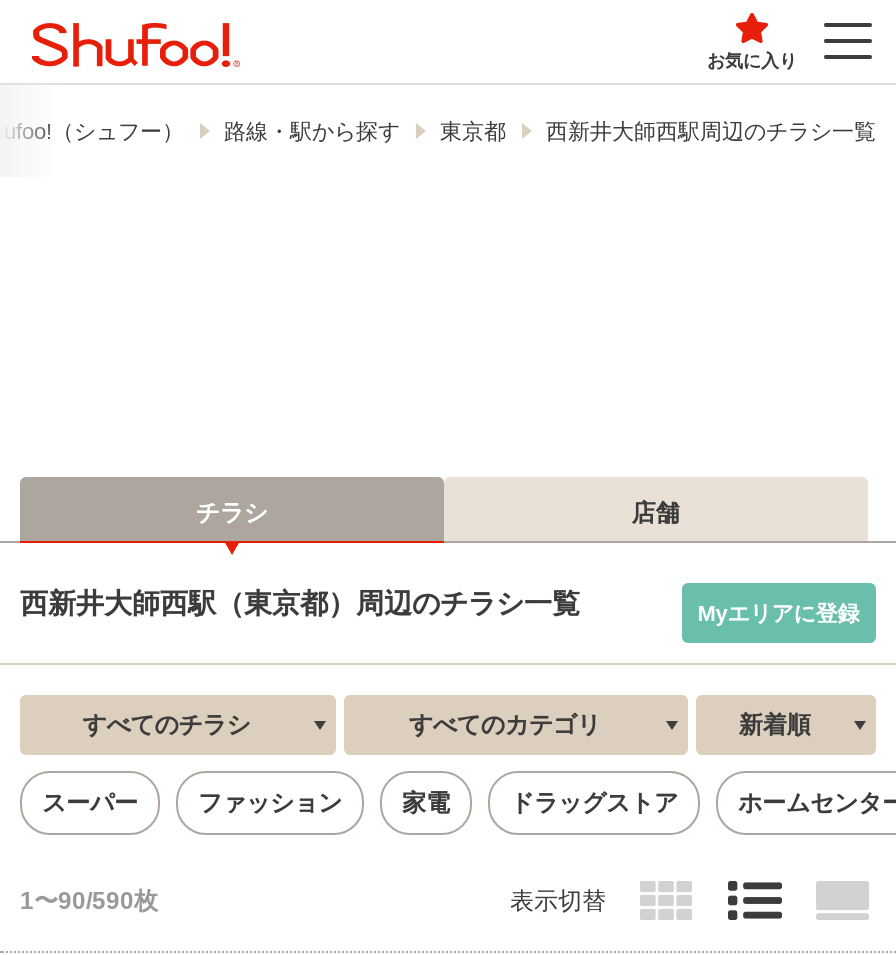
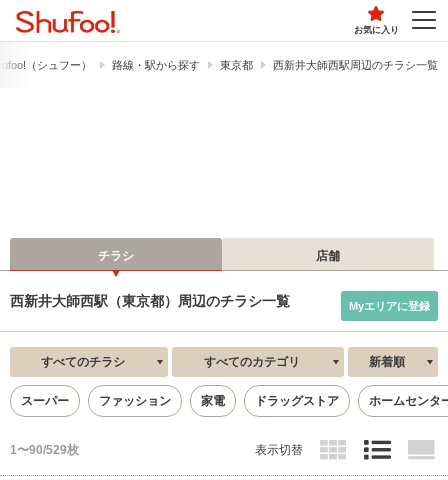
[20,887,158,915] 1〜90/590枚 -> [10,443,79,457] 1〜90/529枚

